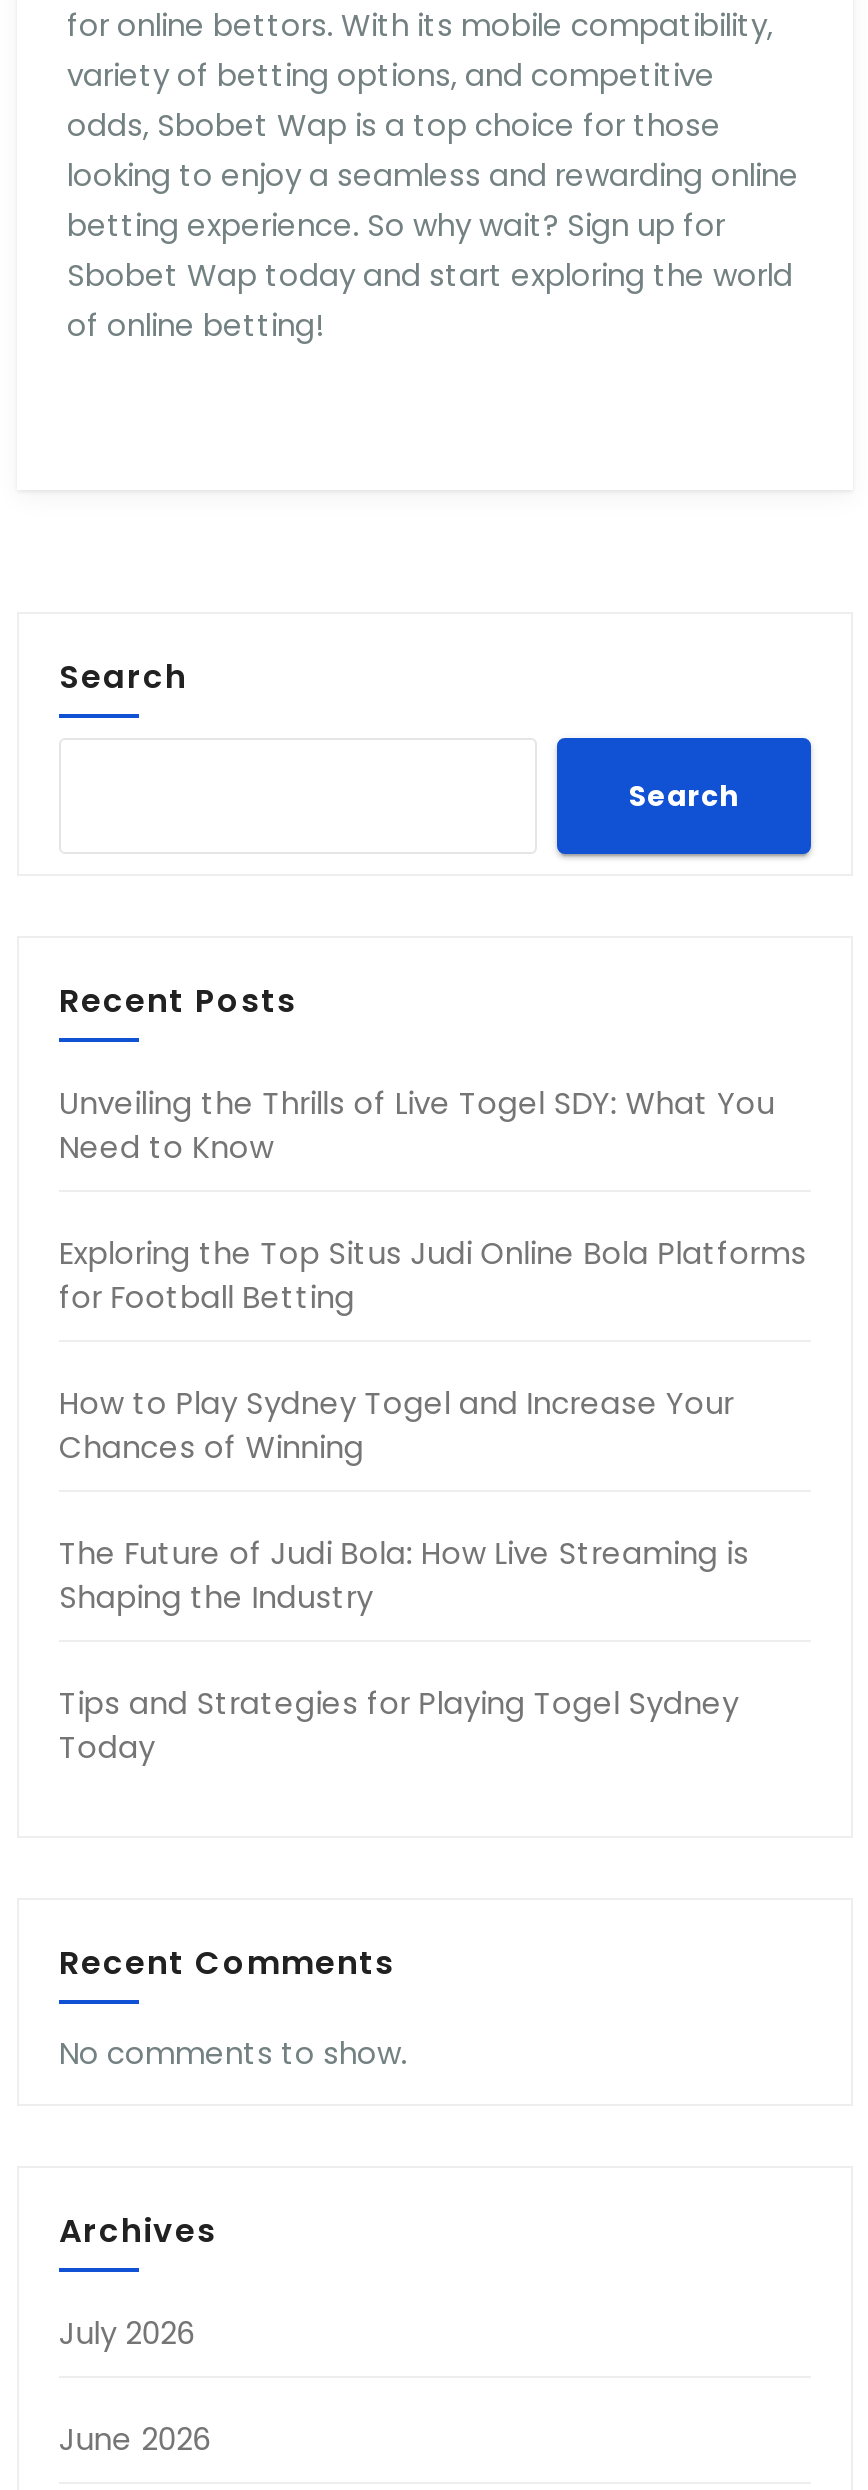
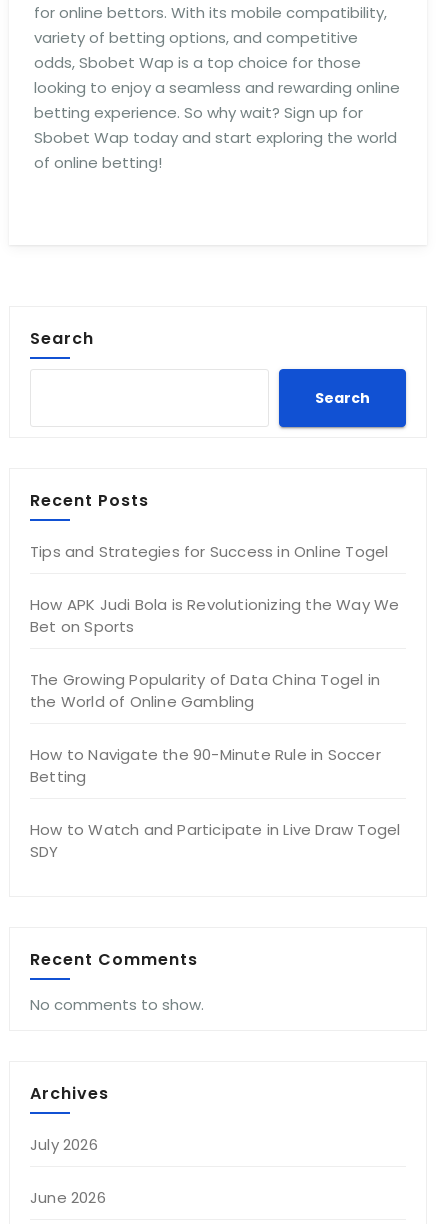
[59,1082,775,1168] Unveiling the Thrills of Live Togel SDY: What You | Need to Know -> [30,541,388,562] Tips and Strategies for Success in Online Togel
[59,1232,807,1318] Exploring the Top Situs Judi Online Bola Platforms | for Football Betting -> [30,594,399,637] How APK Judi Bola is Revolutionizing the Way We | Bet on Sports
[59,1382,734,1468] How to Play Sydney Togel and Increase Your | Chances of Winning -> [30,669,380,712] The Growing Popularity of Data China Togel in | the World of Online Gambling
[59,1532,749,1618] The Future of Judi Bola: How Live Streaming is | Shaping the Industry -> [30,744,381,787] How to Navigate the 90-Minute Rule in Soccer | Betting
[59,1682,739,1768] Tips and Strategies for Playing Togel Sydney | Today -> [30,819,400,862] How to Watch and Participate in Live Draw Togel | SDY

